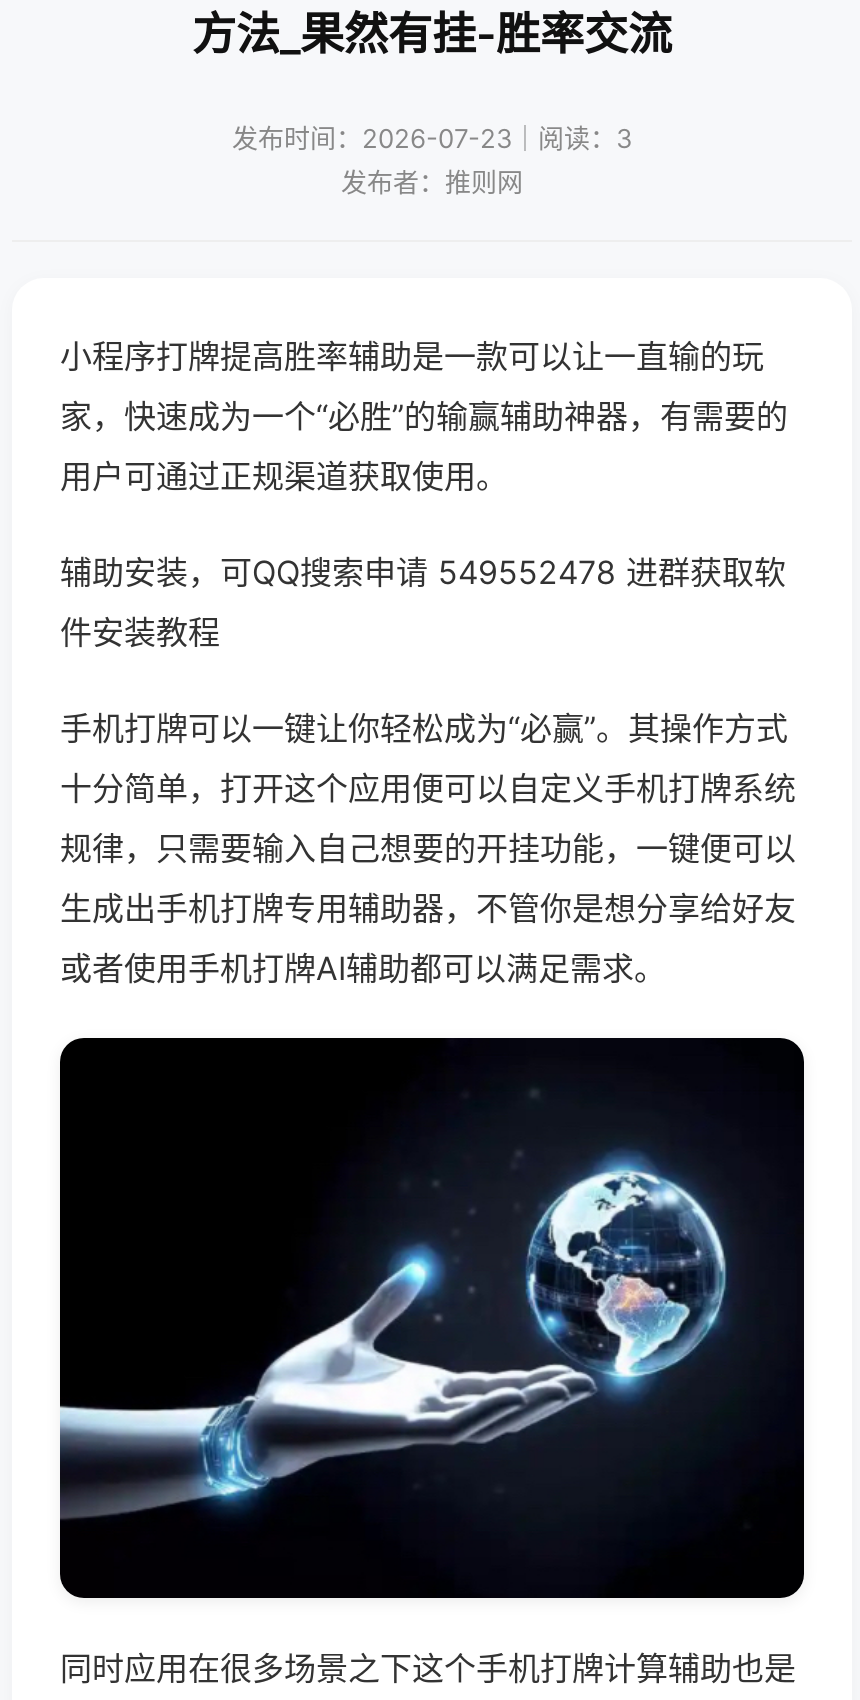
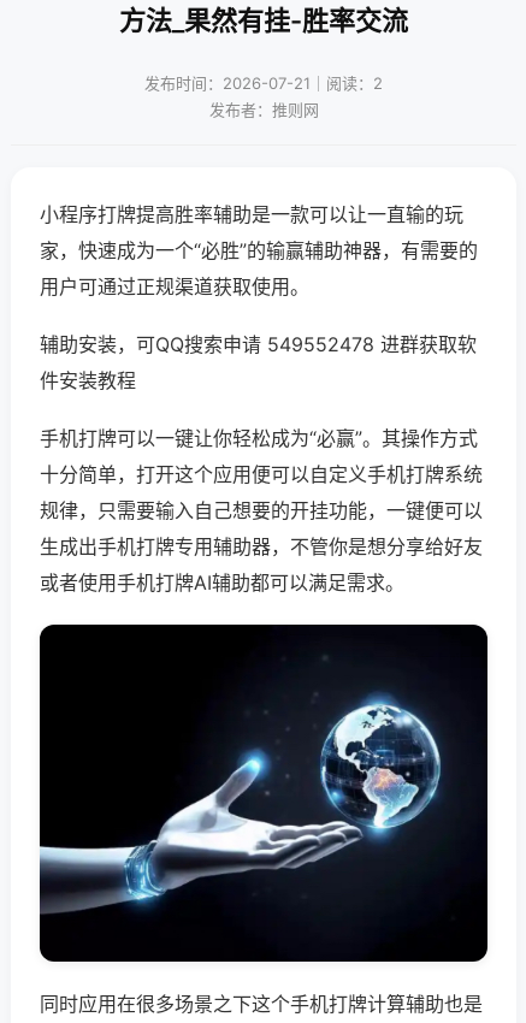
[232,122,632,154] 发布时间：2026-07-23｜阅读：3 -> [144,73,383,93] 发布时间：2026-07-21｜阅读：2

